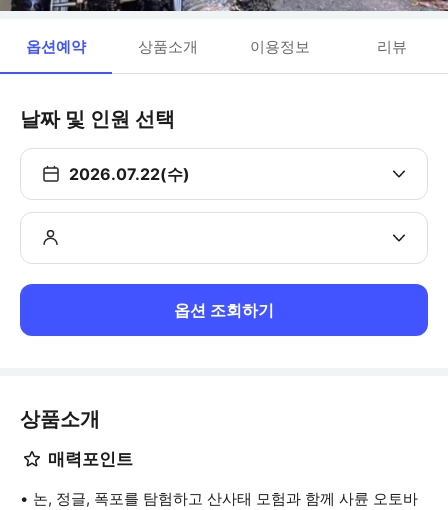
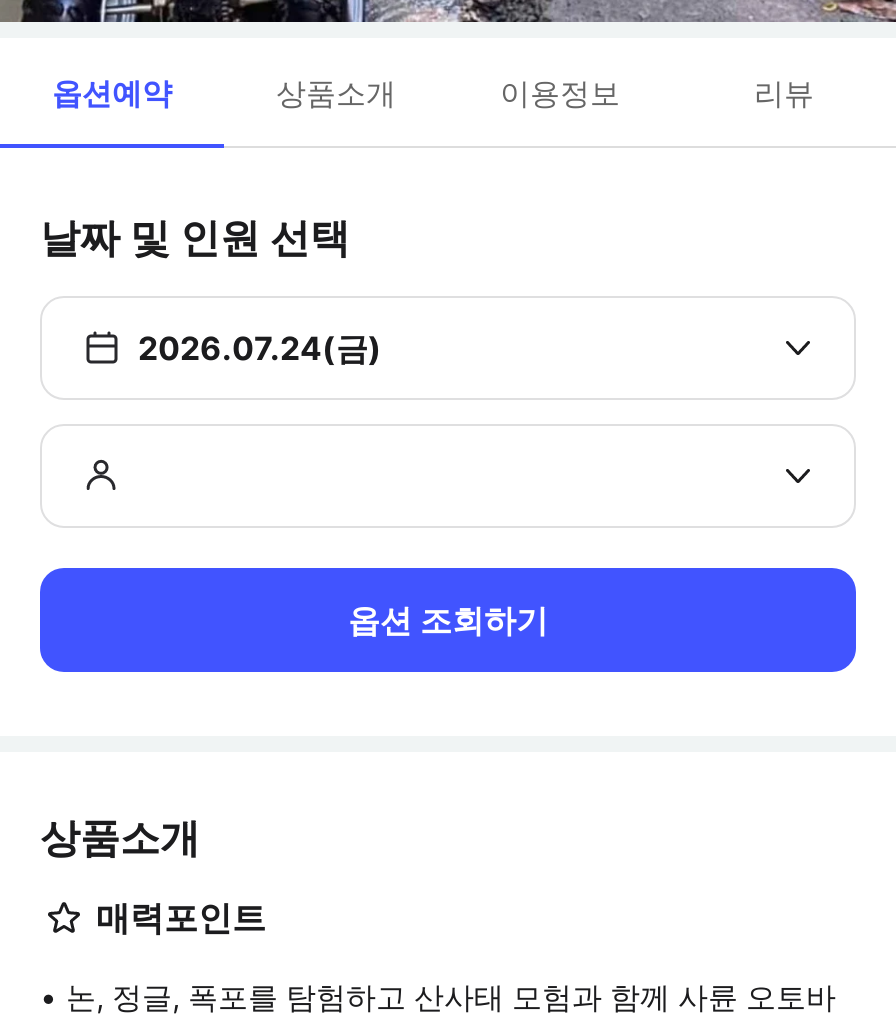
[69,164,190,184] 2026.07.22(수) -> [138,328,382,368] 2026.07.24(금)

